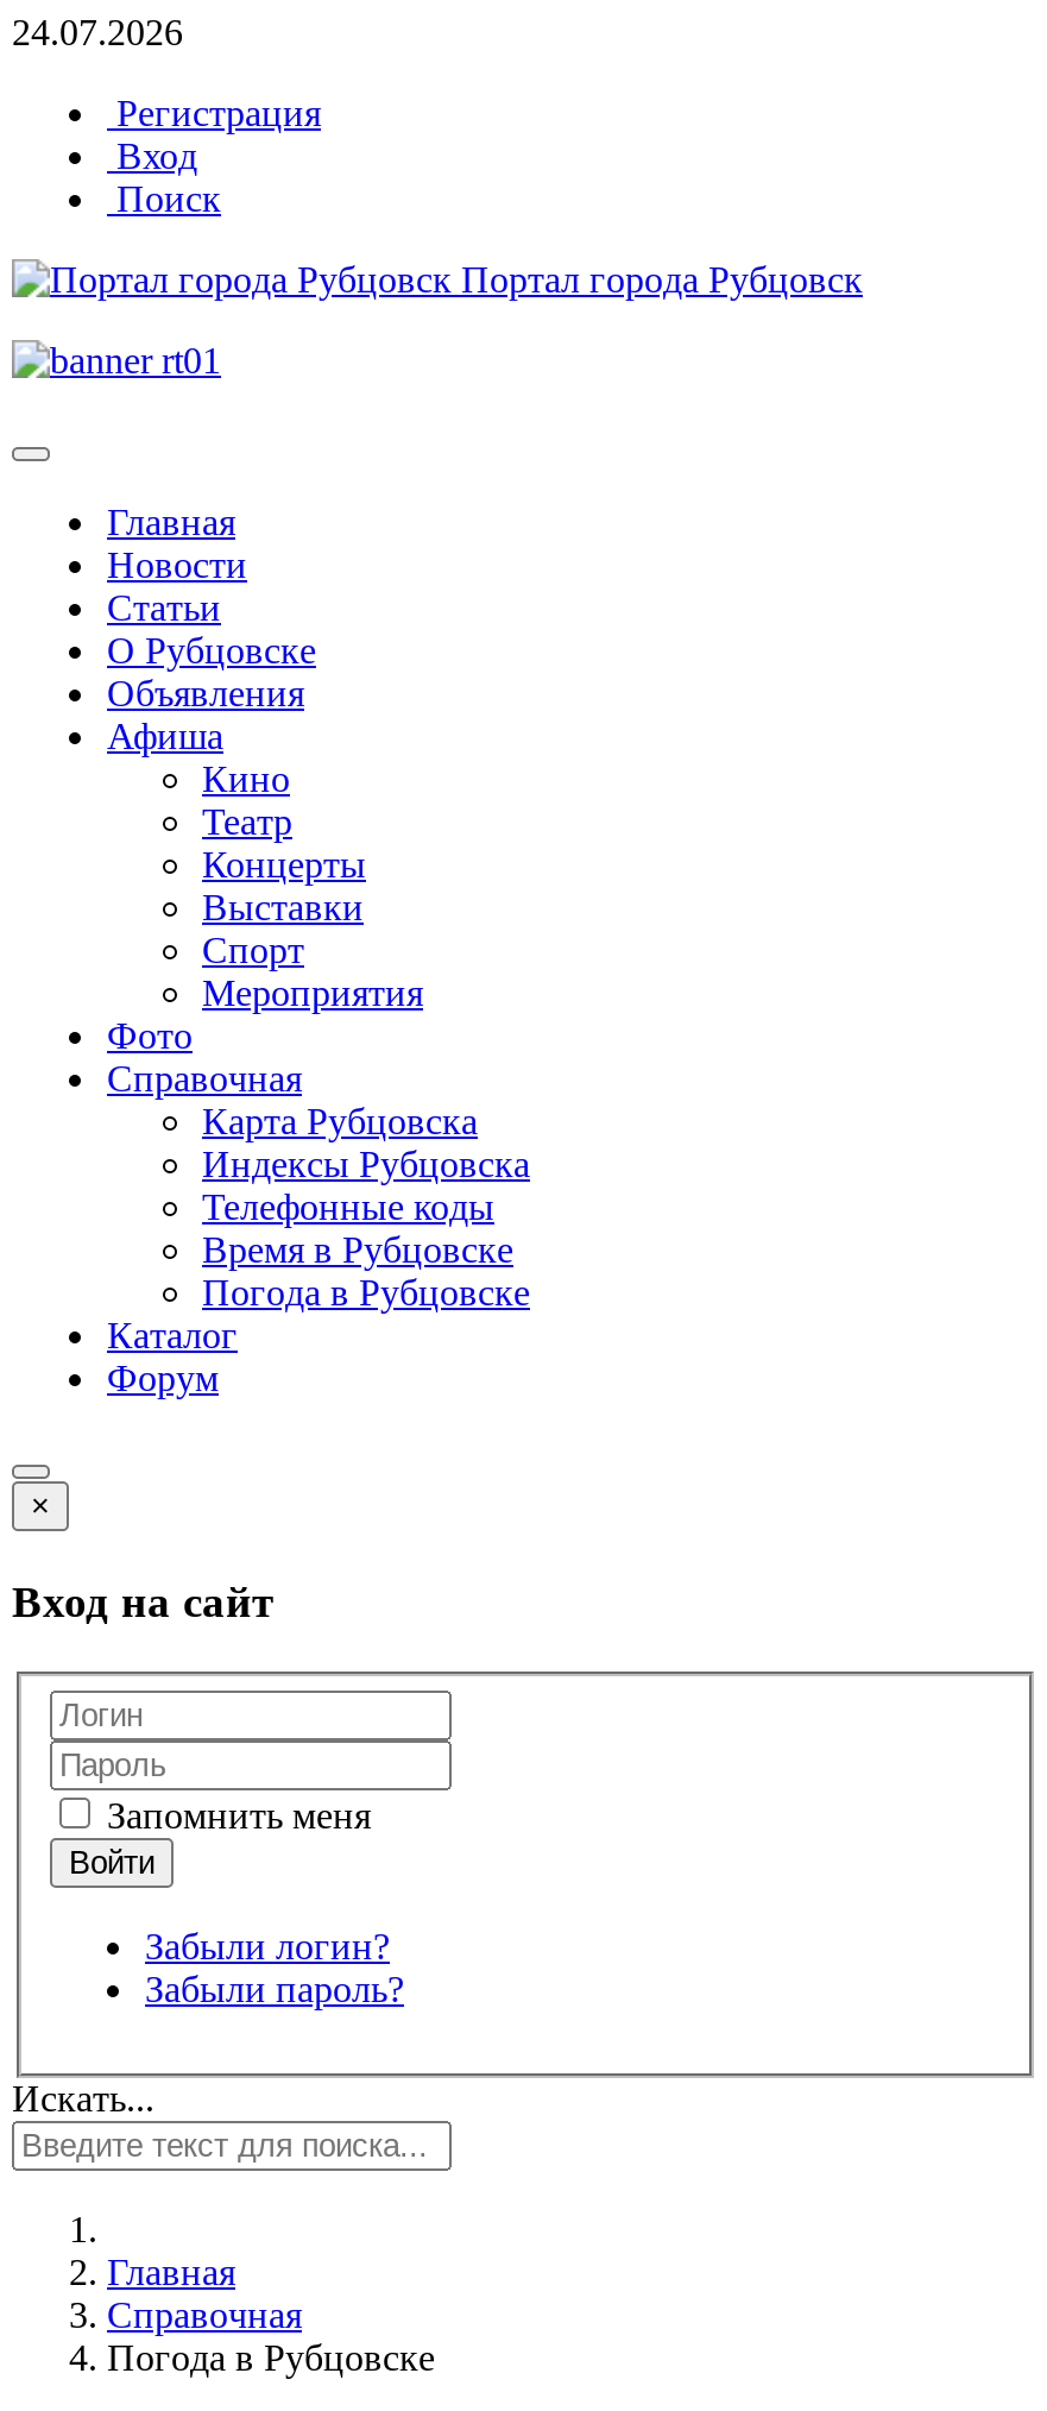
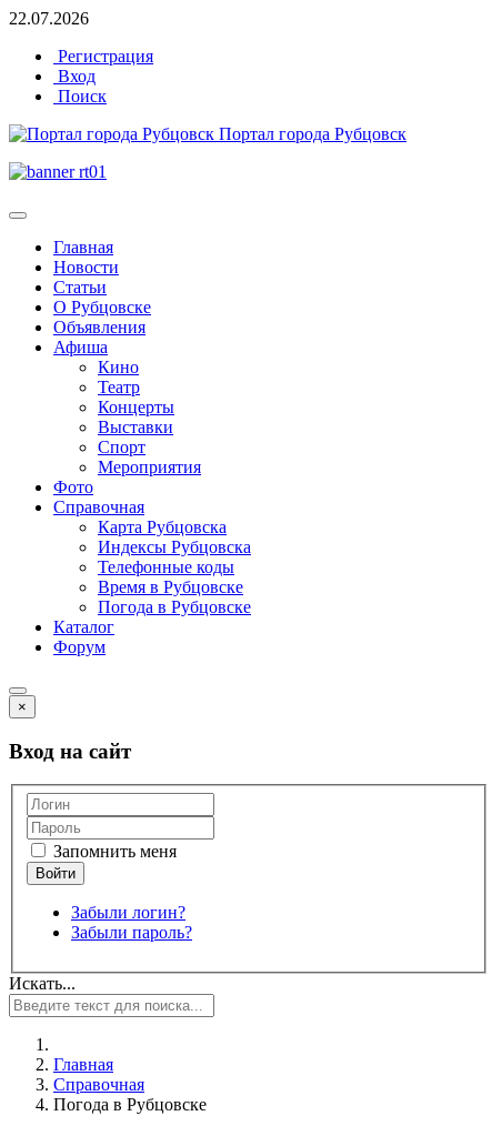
[12,12,183,52] 24.07.2026 -> [9,9,89,28] 22.07.2026

